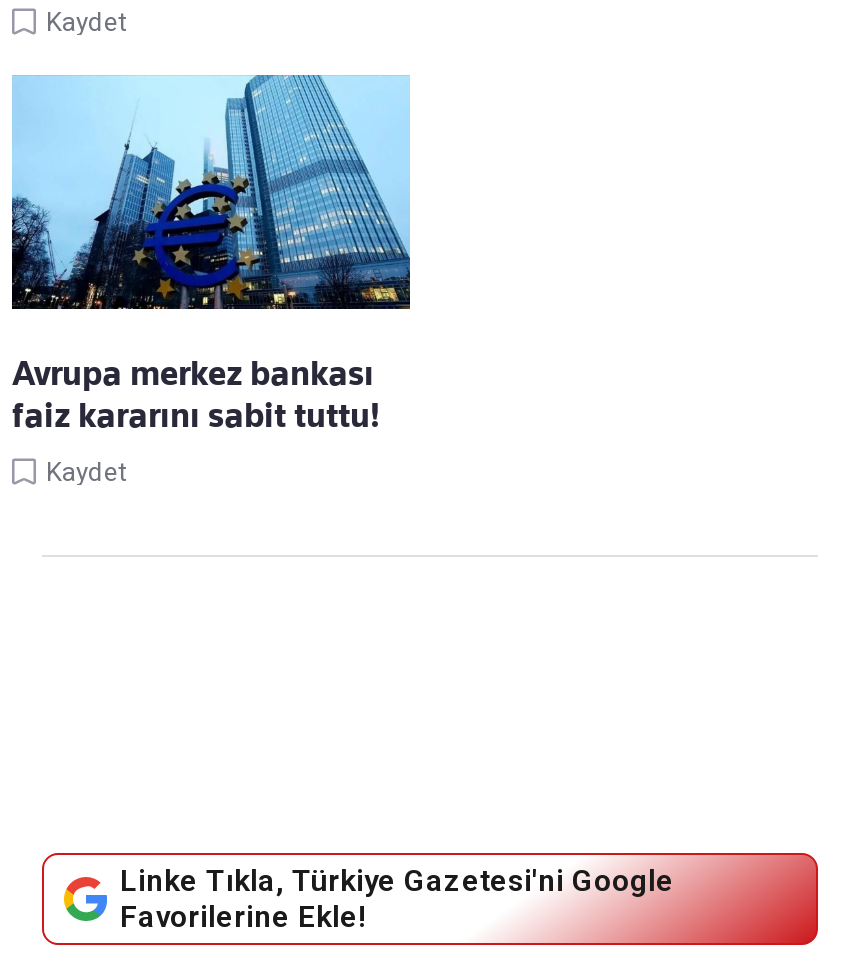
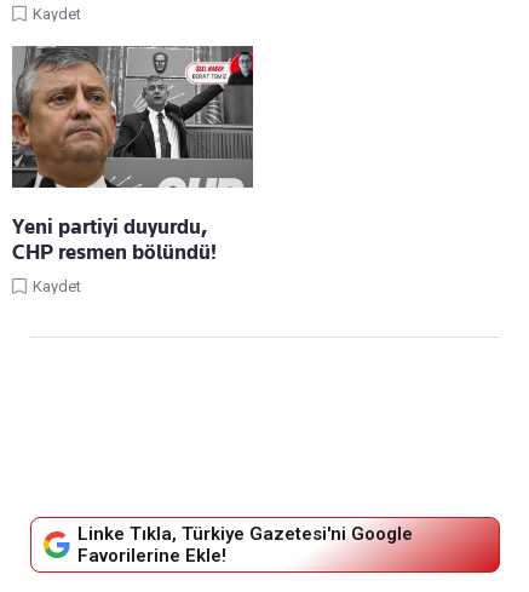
[10,74,412,436] [image] | Avrupa merkez bankası | faiz kararını sabit tuttu! -> [11,45,254,264] [image] | Yeni partiyi duyurdu, | CHP resmen bölündü!

